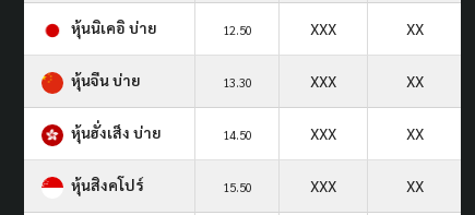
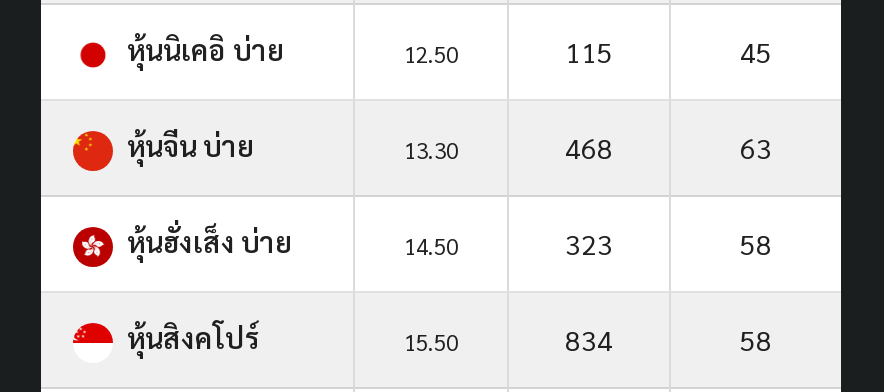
[310,18,423,38] XXX | XX -> [565,33,772,69] 115 | 45
[310,71,423,90] XXX | XX -> [565,129,772,165] 468 | 63
[310,123,423,143] XXX | XX -> [565,225,772,261] 323 | 58
[310,175,423,195] XXX | XX -> [565,321,772,357] 834 | 58

